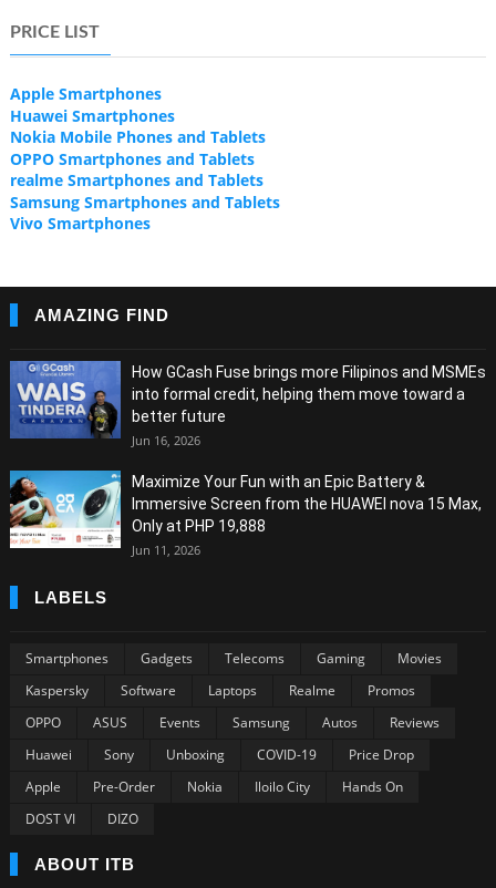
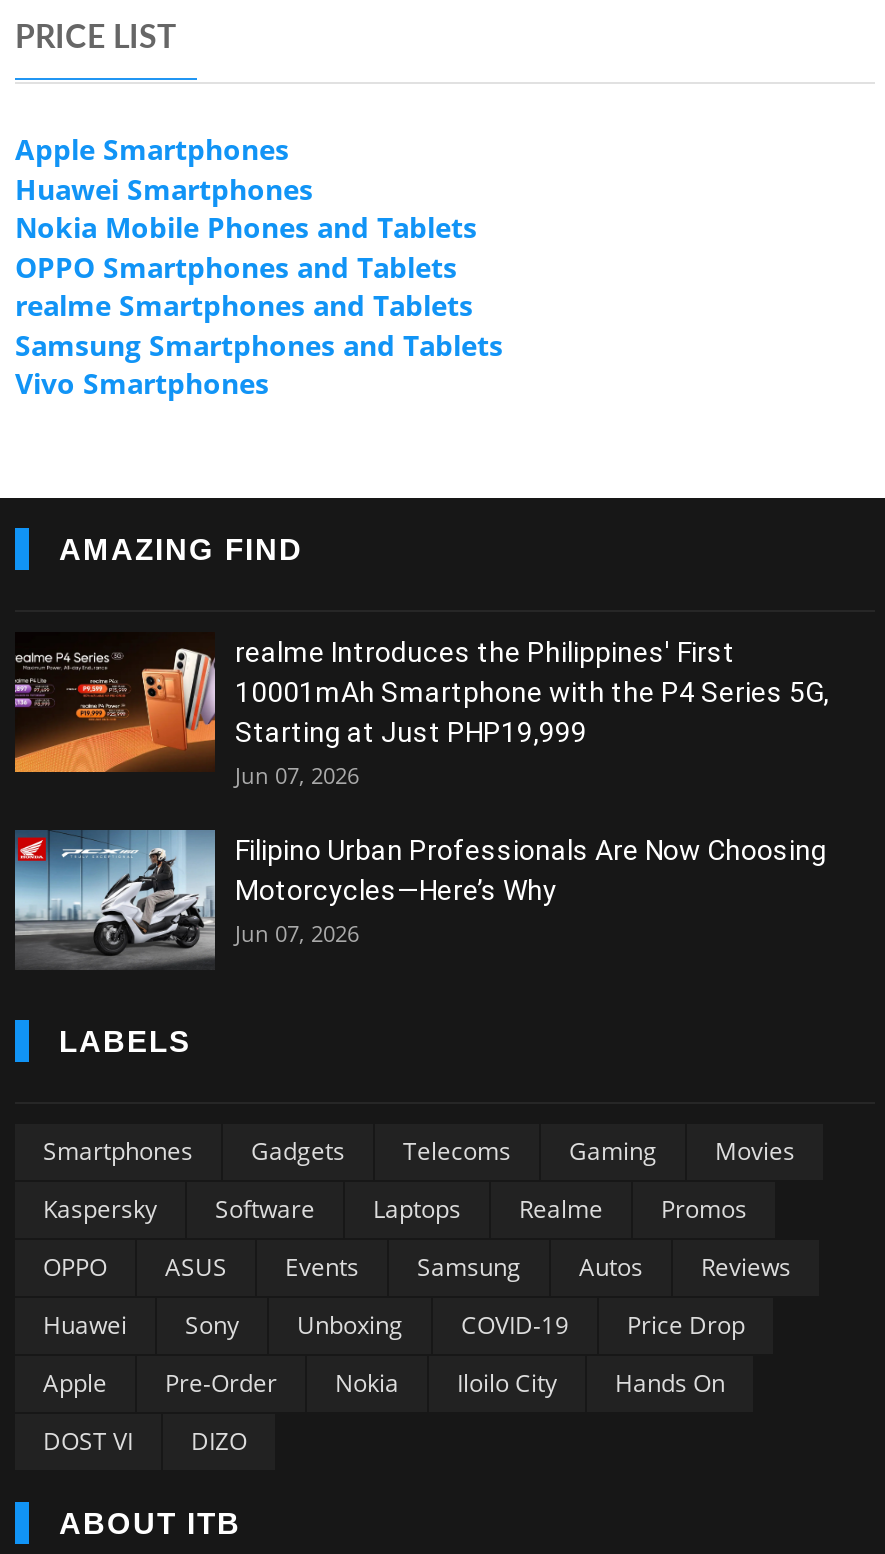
[9,360,486,448] [image] | How GCash Fuse brings more Filipinos and MSMEs | into formal credit, helping them move toward a | better future | Jun 16, 2026 -> [13,632,829,790] [image] | realme Introduces the Philippines' First | 10001mAh Smartphone with the P4 Series 5G, | Starting at Just PHP19,999 | Jun 07, 2026
[9,471,482,558] [image] | Maximize Your Fun with an Epic Battery & | Immersive Screen from the HUAWEI nova 15 Max, | Only at PHP 19,888 | Jun 11, 2026 -> [13,830,827,970] [image] | Filipino Urban Professionals Are Now Choosing | Motorcycles—Here’s Why | Jun 07, 2026

